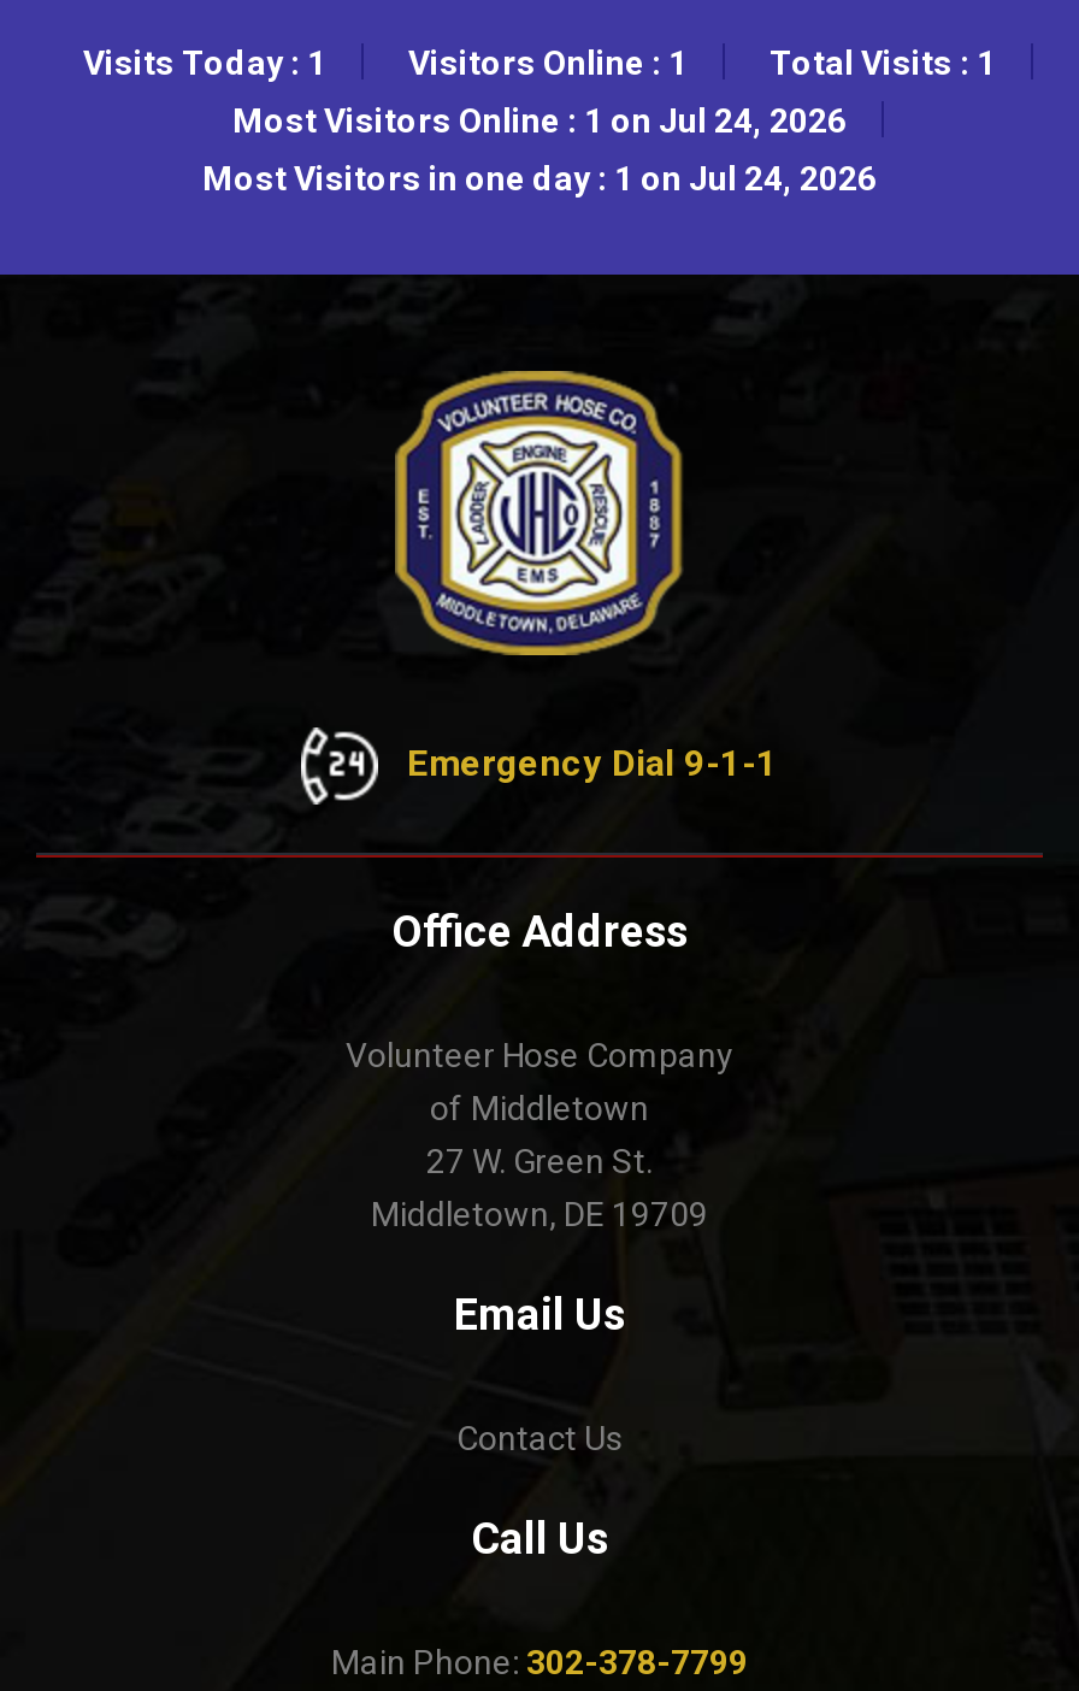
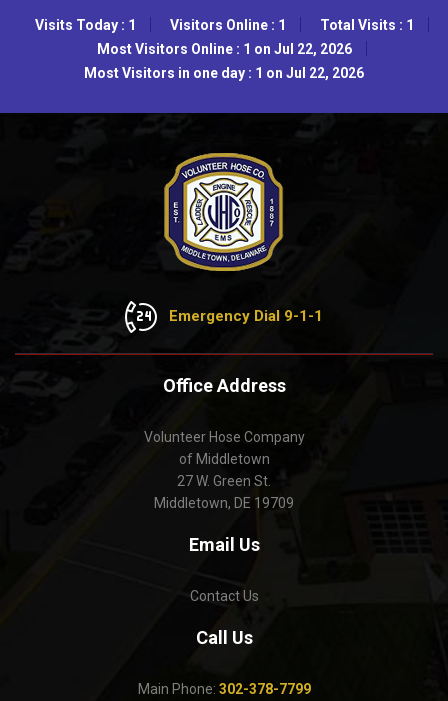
[232,100,847,139] Most Visitors Online : 1 on Jul 24, 2026 -> [96,41,351,57] Most Visitors Online : 1 on Jul 22, 2026
[202,158,877,197] Most Visitors in one day : 1 on Jul 24, 2026 -> [84,65,364,81] Most Visitors in one day : 1 on Jul 22, 2026

